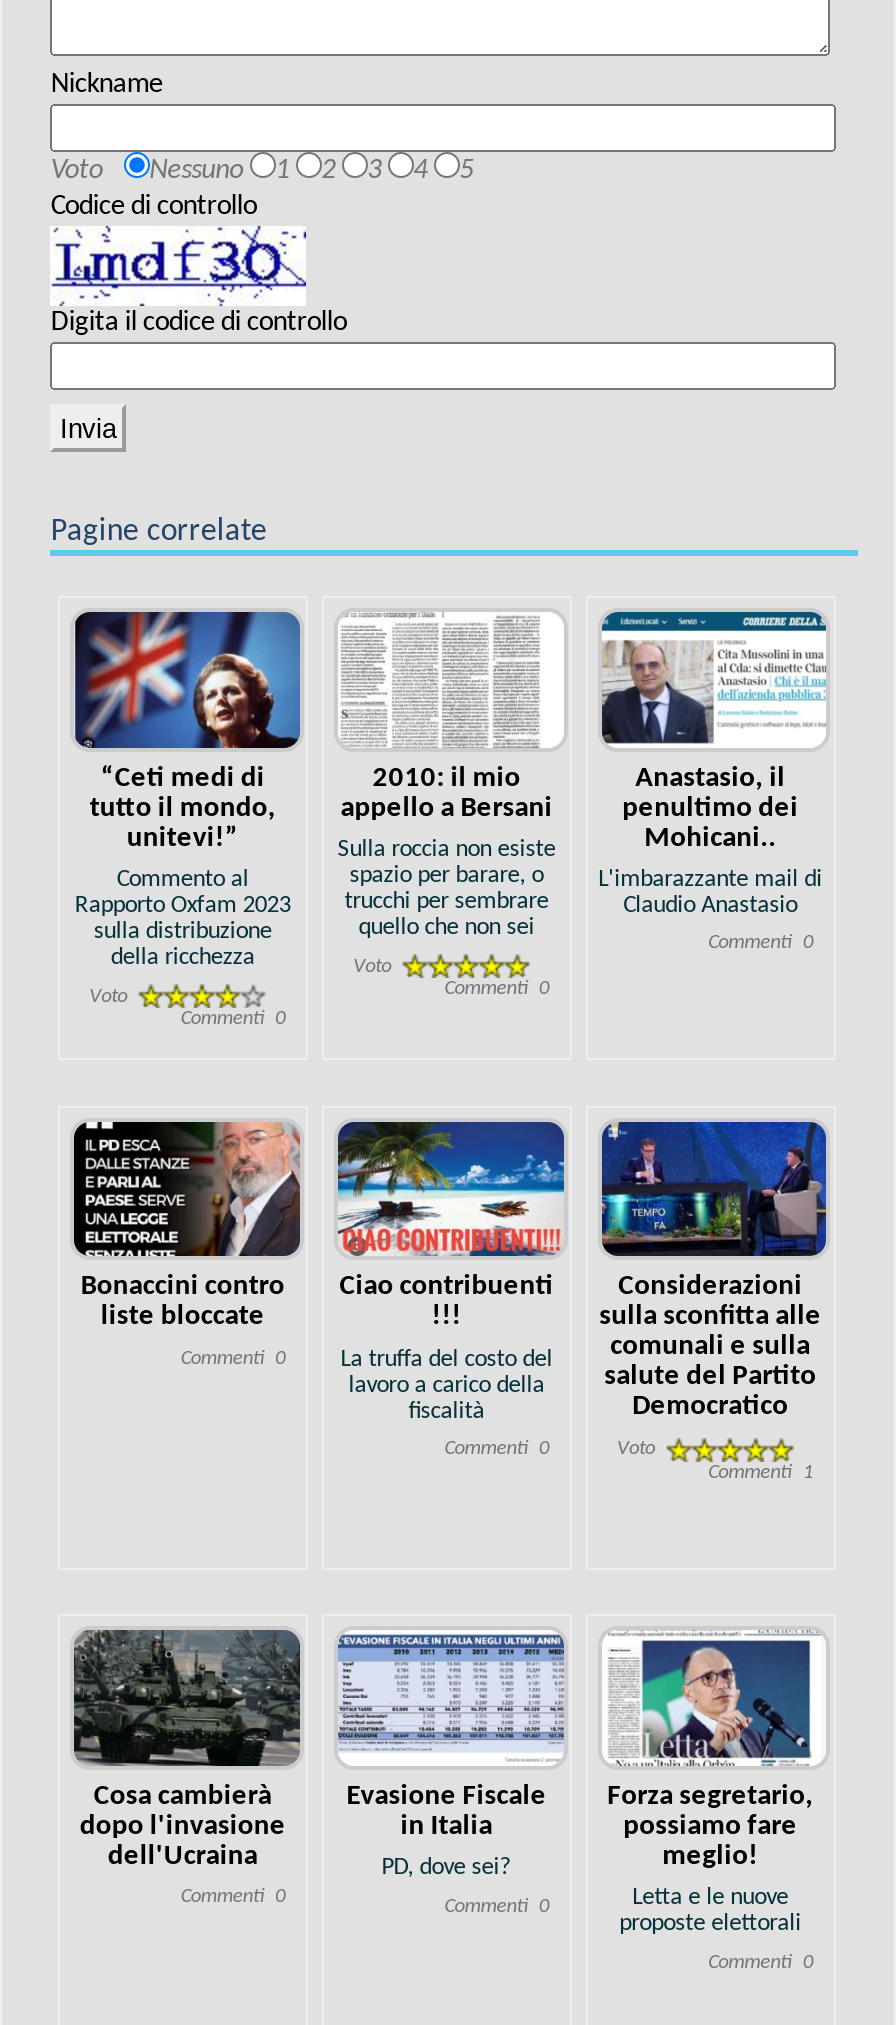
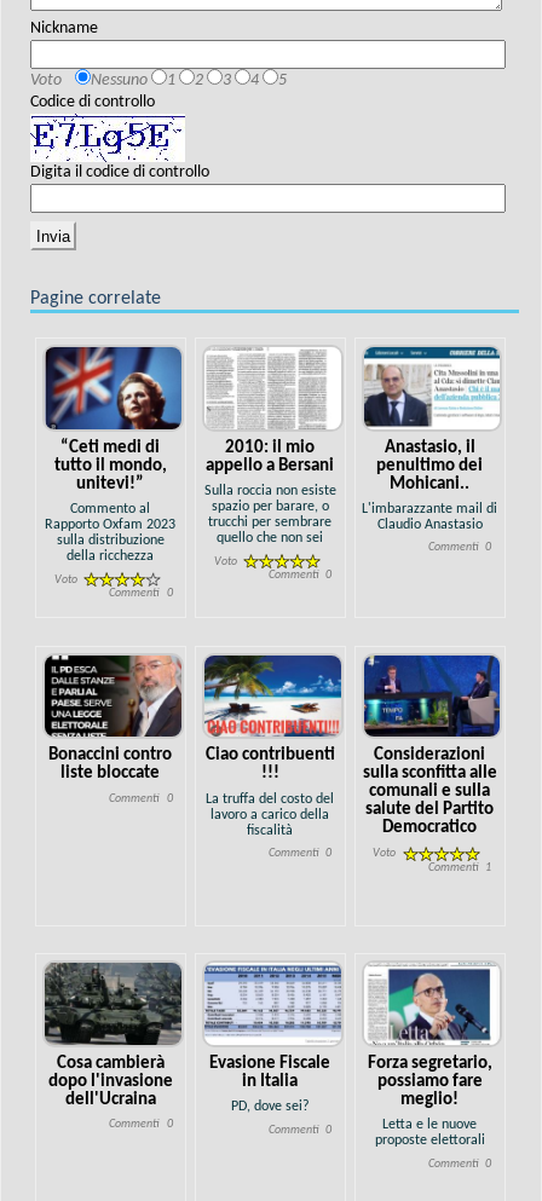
[52,228,308,304] [image] -> [30,115,185,161] [image]

